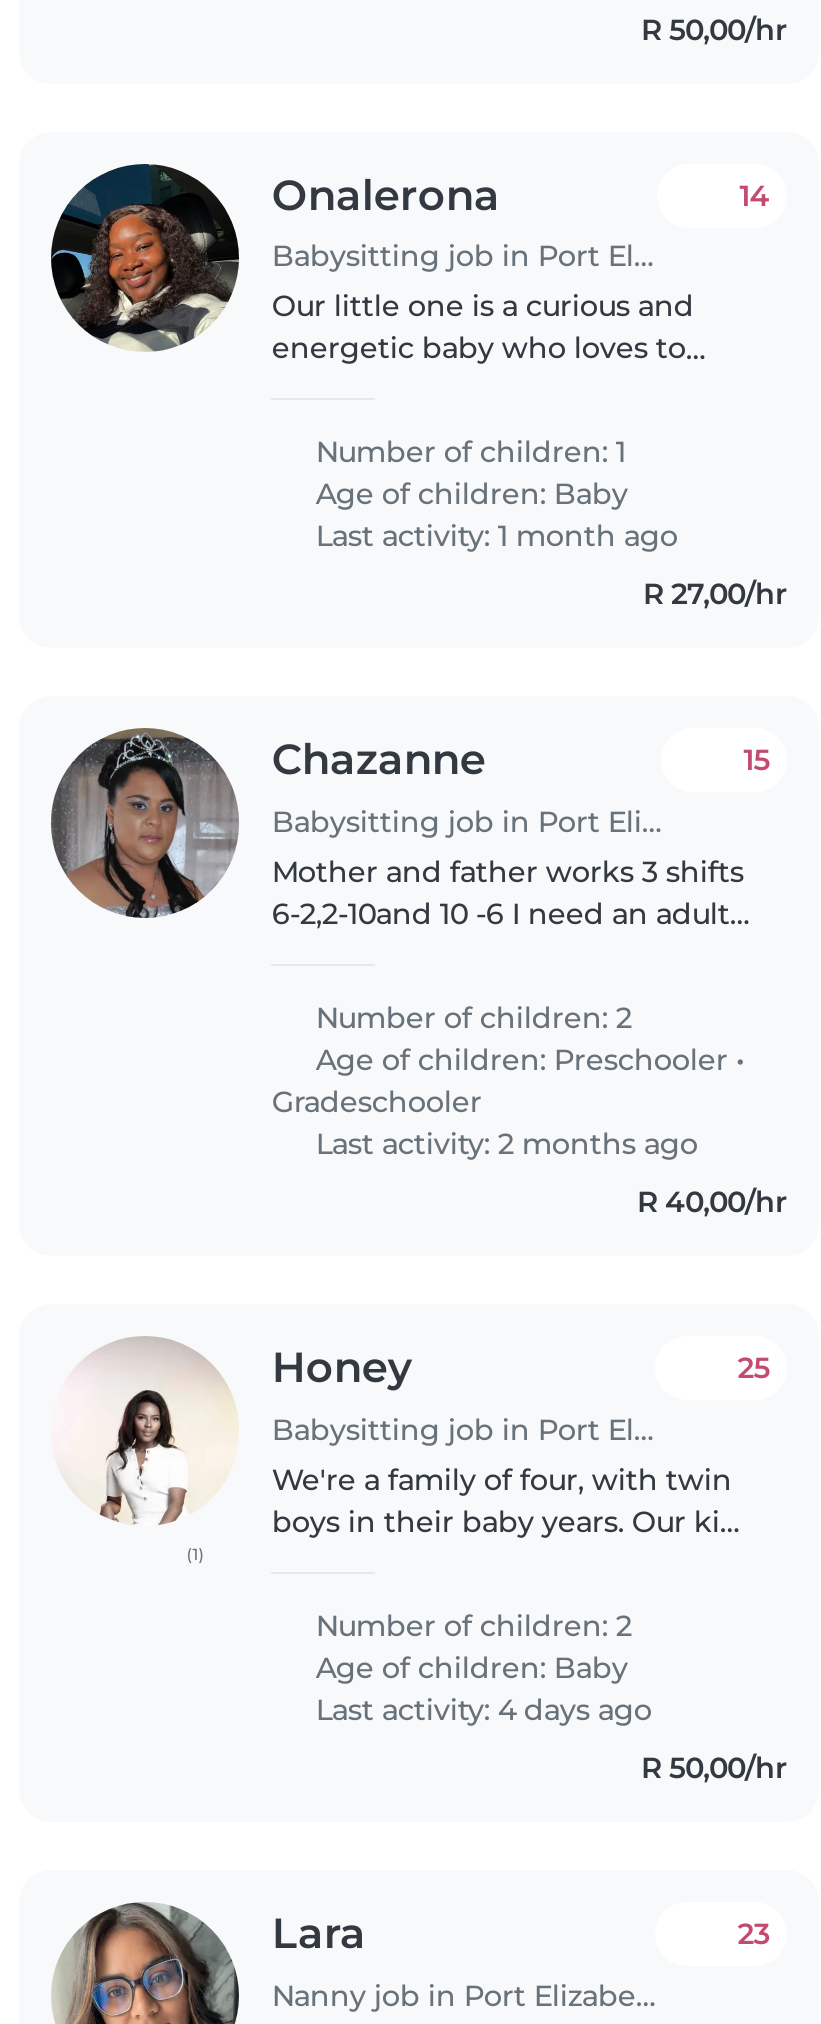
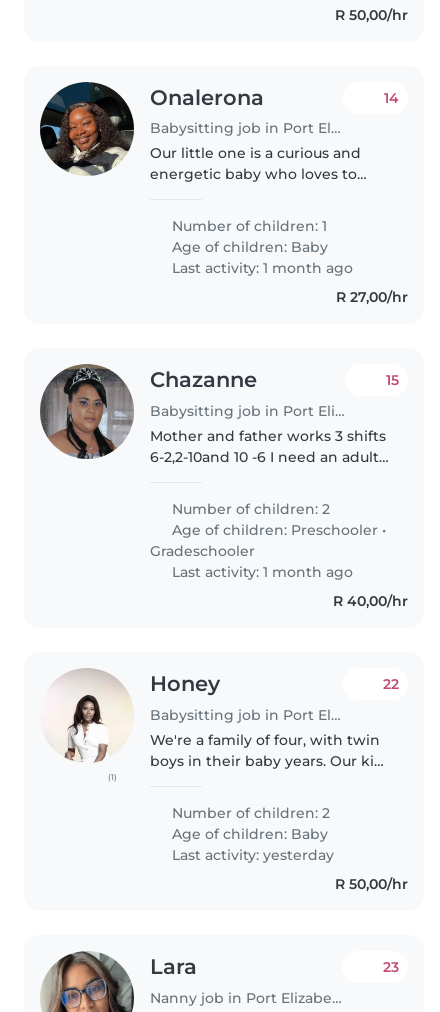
[308,1126,698,1162] Last activity: 2 months ago -> [168,563,353,581] Last activity: 1 month ago
[737,1350,769,1386] 25 -> [383,675,399,693] 22
[308,1692,652,1728] Last activity: 4 days ago -> [168,846,334,864] Last activity: yesterday

